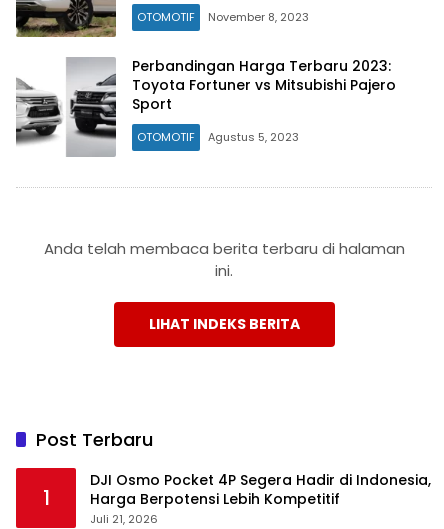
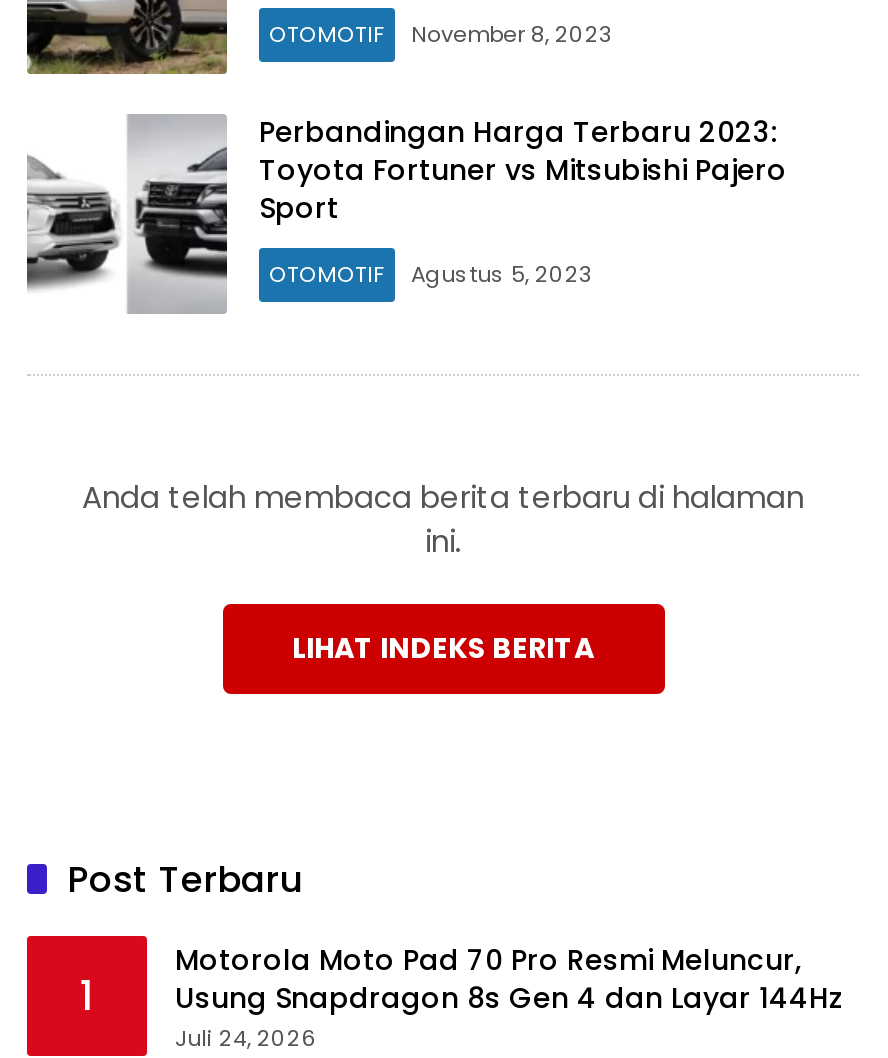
[90,470,431,527] DJI Osmo Pocket 4P Segera Hadir di Indonesia, | Harga Berpotensi Lebih Kompetitif | Juli 21, 2026 -> [175,939,843,1053] Motorola Moto Pad 70 Pro Resmi Meluncur, | Usung Snapdragon 8s Gen 4 dan Layar 144Hz | Juli 24, 2026

